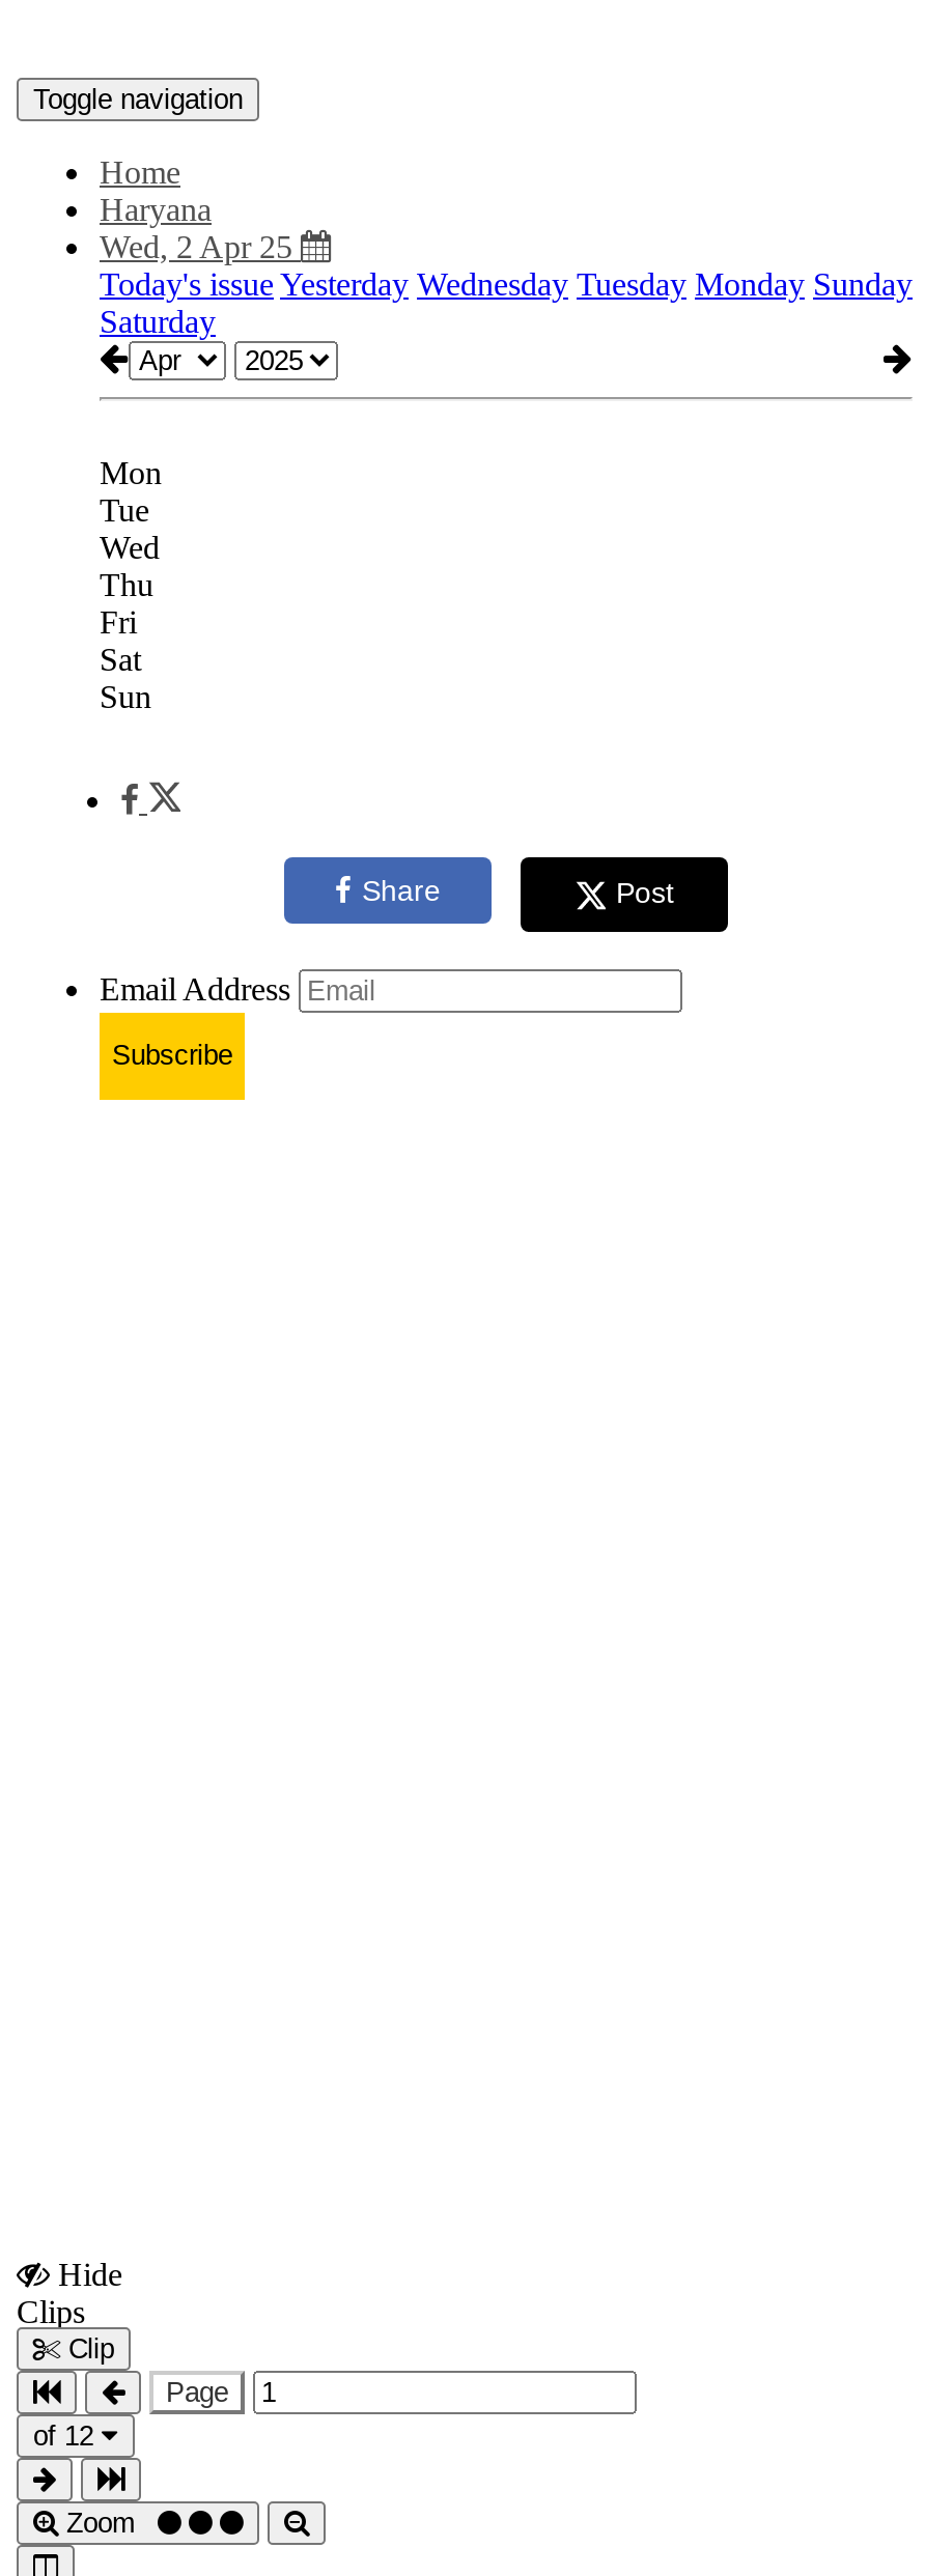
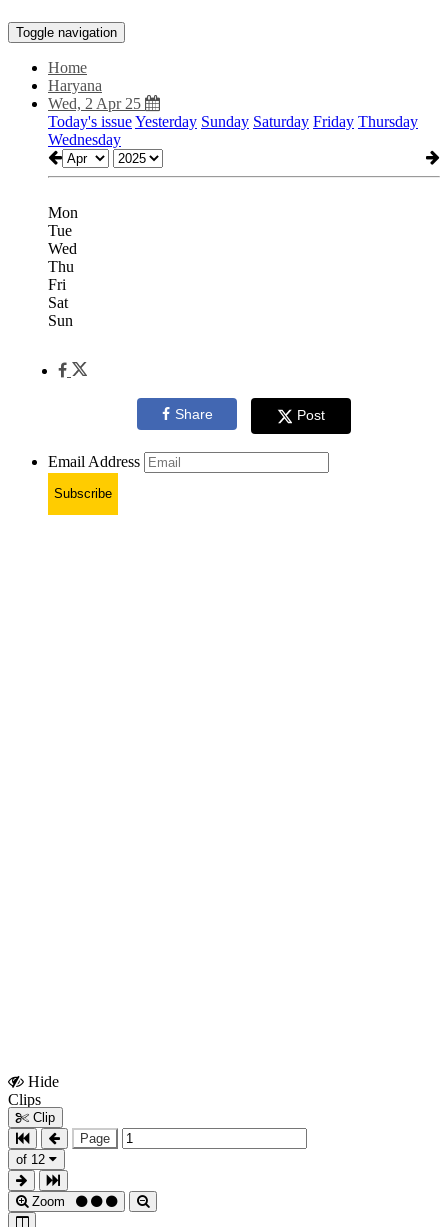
[100,266,913,339] Today's issue Yesterday Wednesday Tuesday Monday Sunday | Saturday -> [48,113,418,148] Today's issue Yesterday Sunday Saturday Friday Thursday | Wednesday

